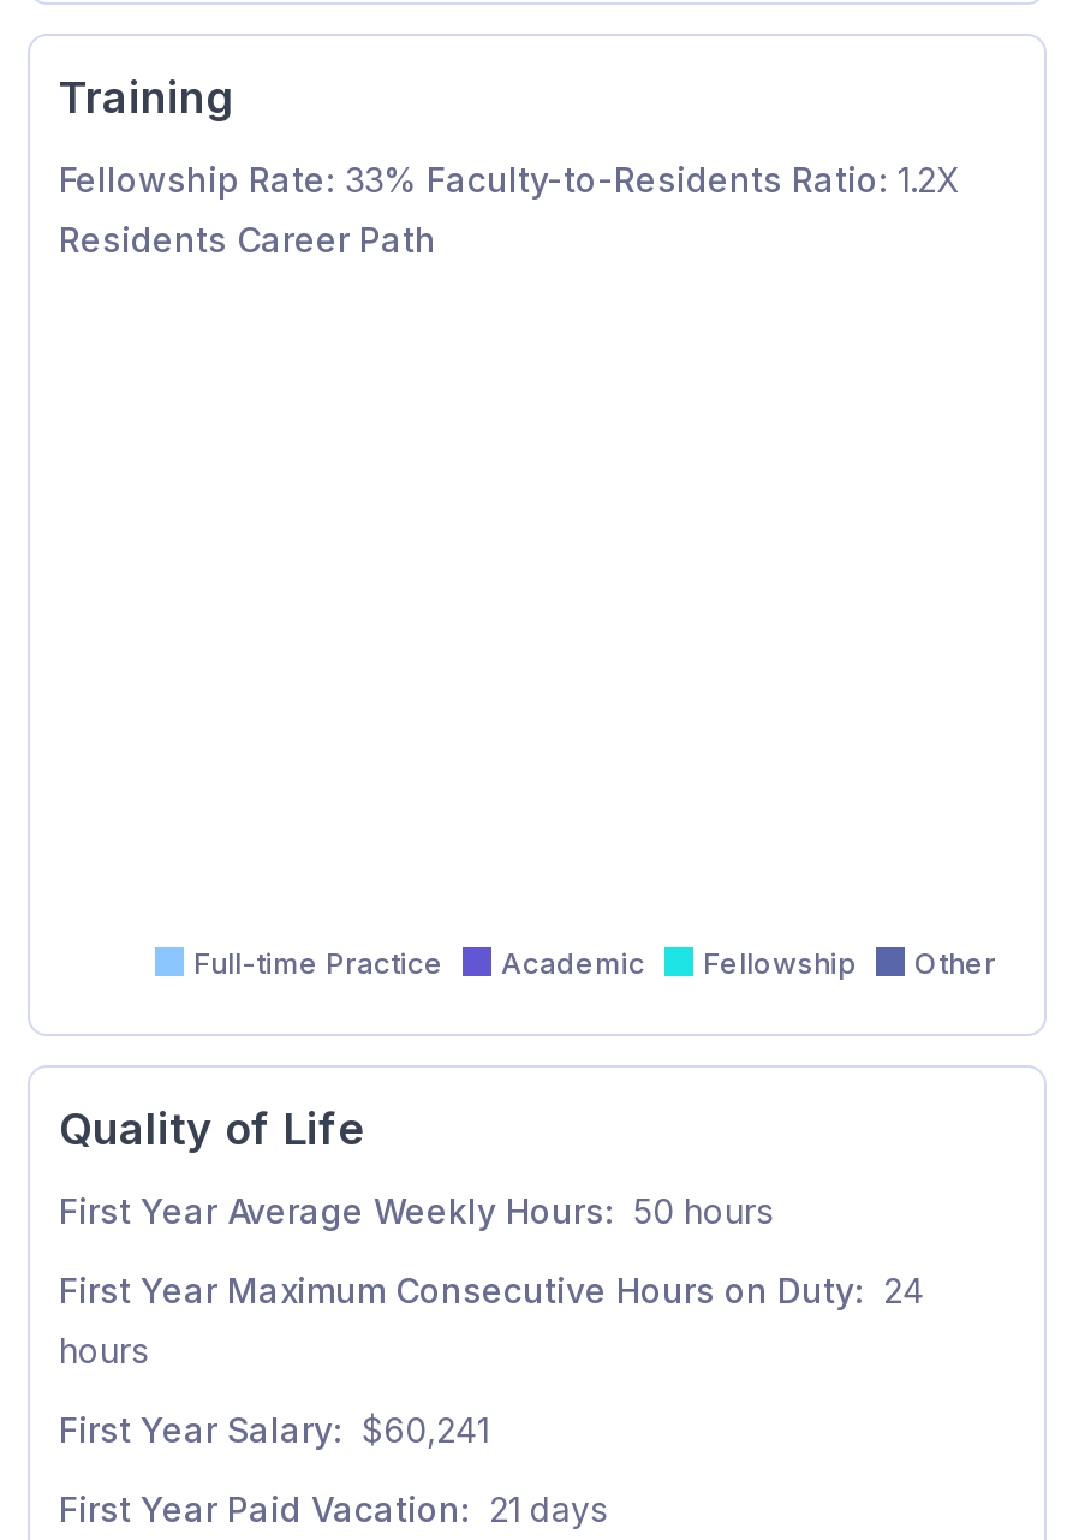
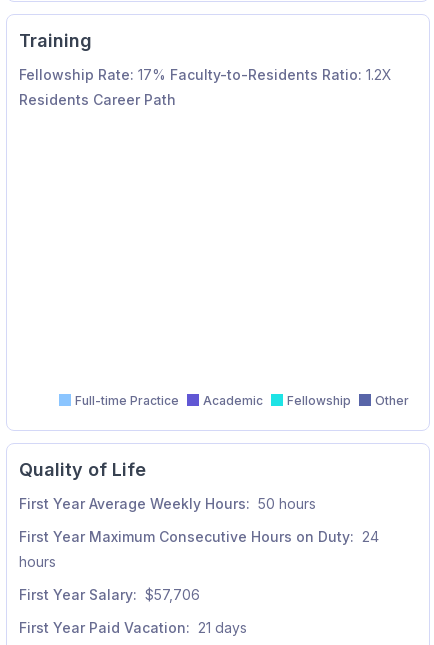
[59,159,960,200] Fellowship Rate: 33% Faculty-to-Residents Ratio: 1.2X -> [19,66,392,83] Fellowship Rate: 17% Faculty-to-Residents Ratio: 1.2X
[59,1409,489,1450] First Year Salary: $60,241 -> [19,586,200,603] First Year Salary: $57,706

